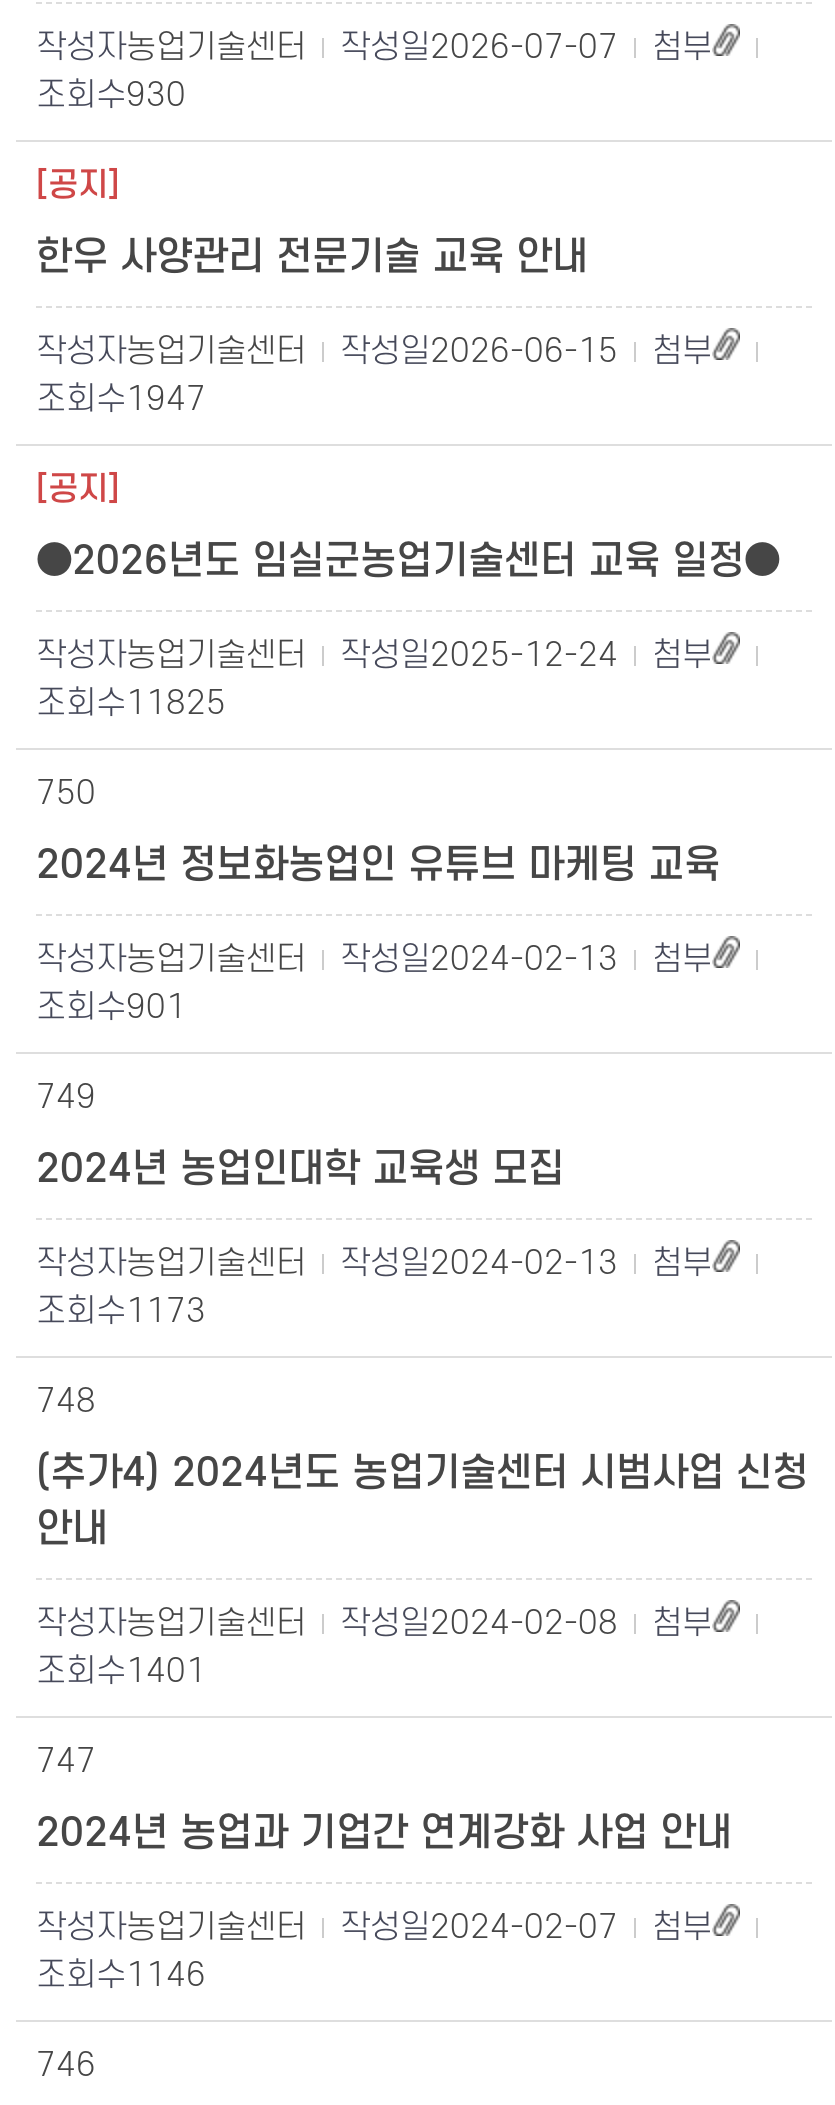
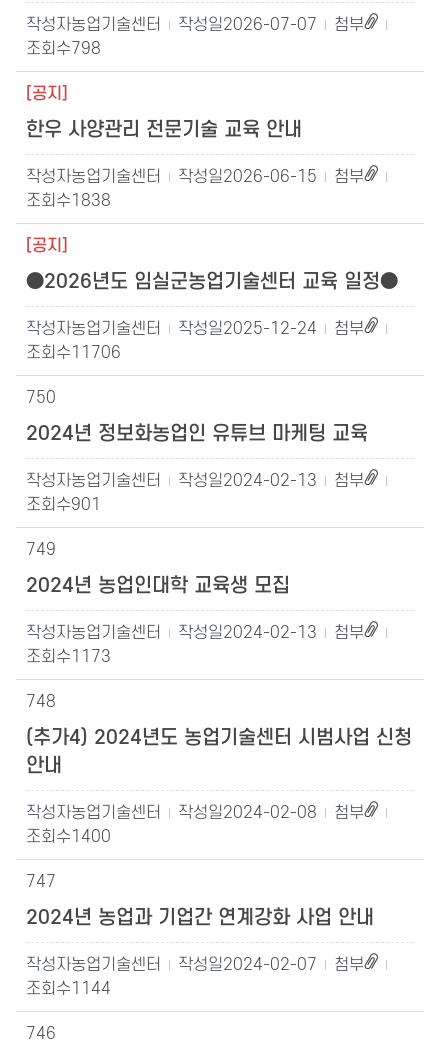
[126,78,186,114] 930 -> [71,40,101,58] 798
[126,382,206,418] 1947 -> [71,192,111,210] 1838
[126,686,226,722] 11825 -> [71,344,121,362] 11706
[126,1654,206,1690] 1401 -> [71,828,111,846] 1400
[126,1958,206,1994] 1146 -> [71,980,111,998] 1144

